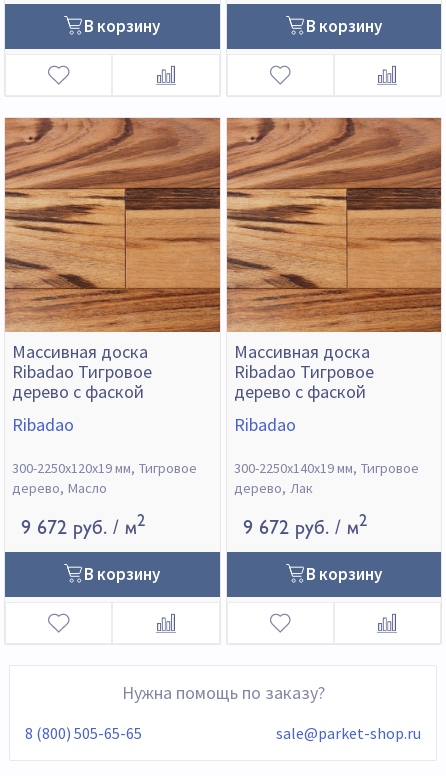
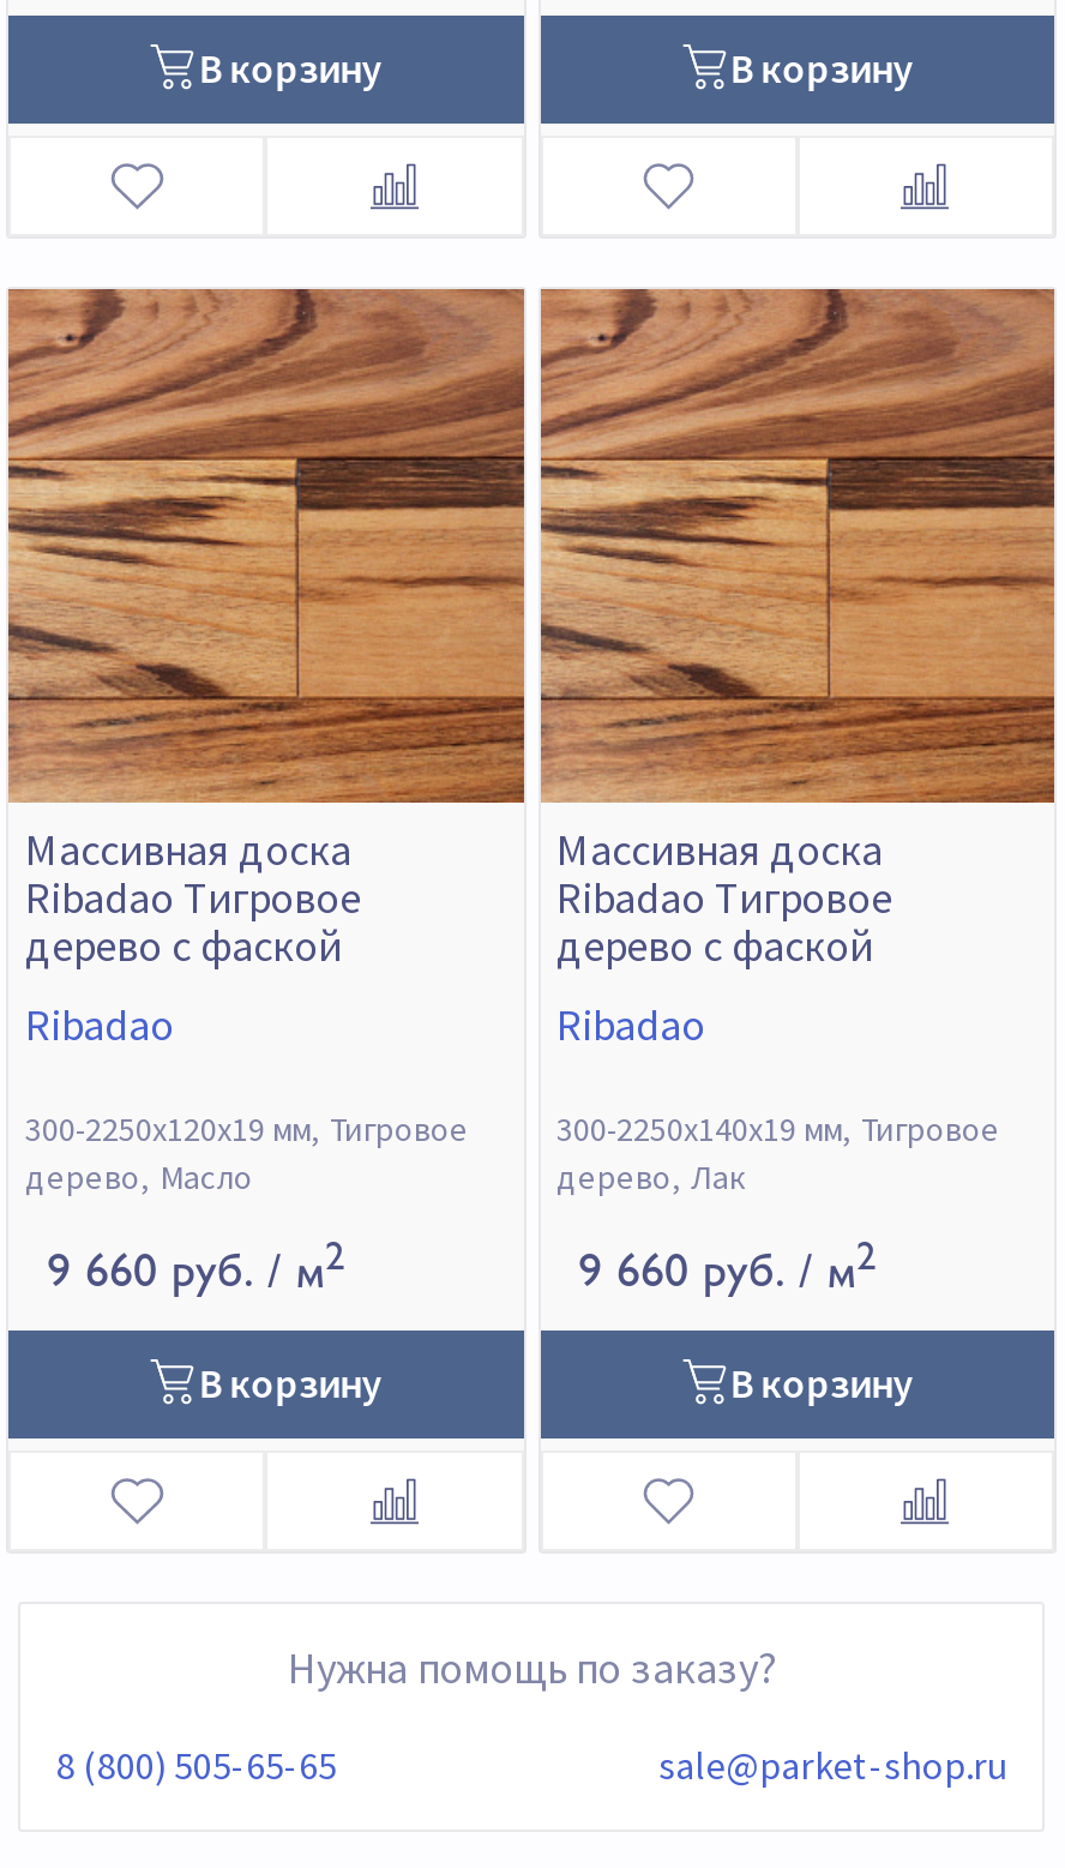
[21,515,145,539] 9 672 руб. / м2 -> [47,1242,344,1299] 9 660 руб. / м2
[242,515,366,539] 9 672 руб. / м2 -> [578,1242,876,1299] 9 660 руб. / м2

